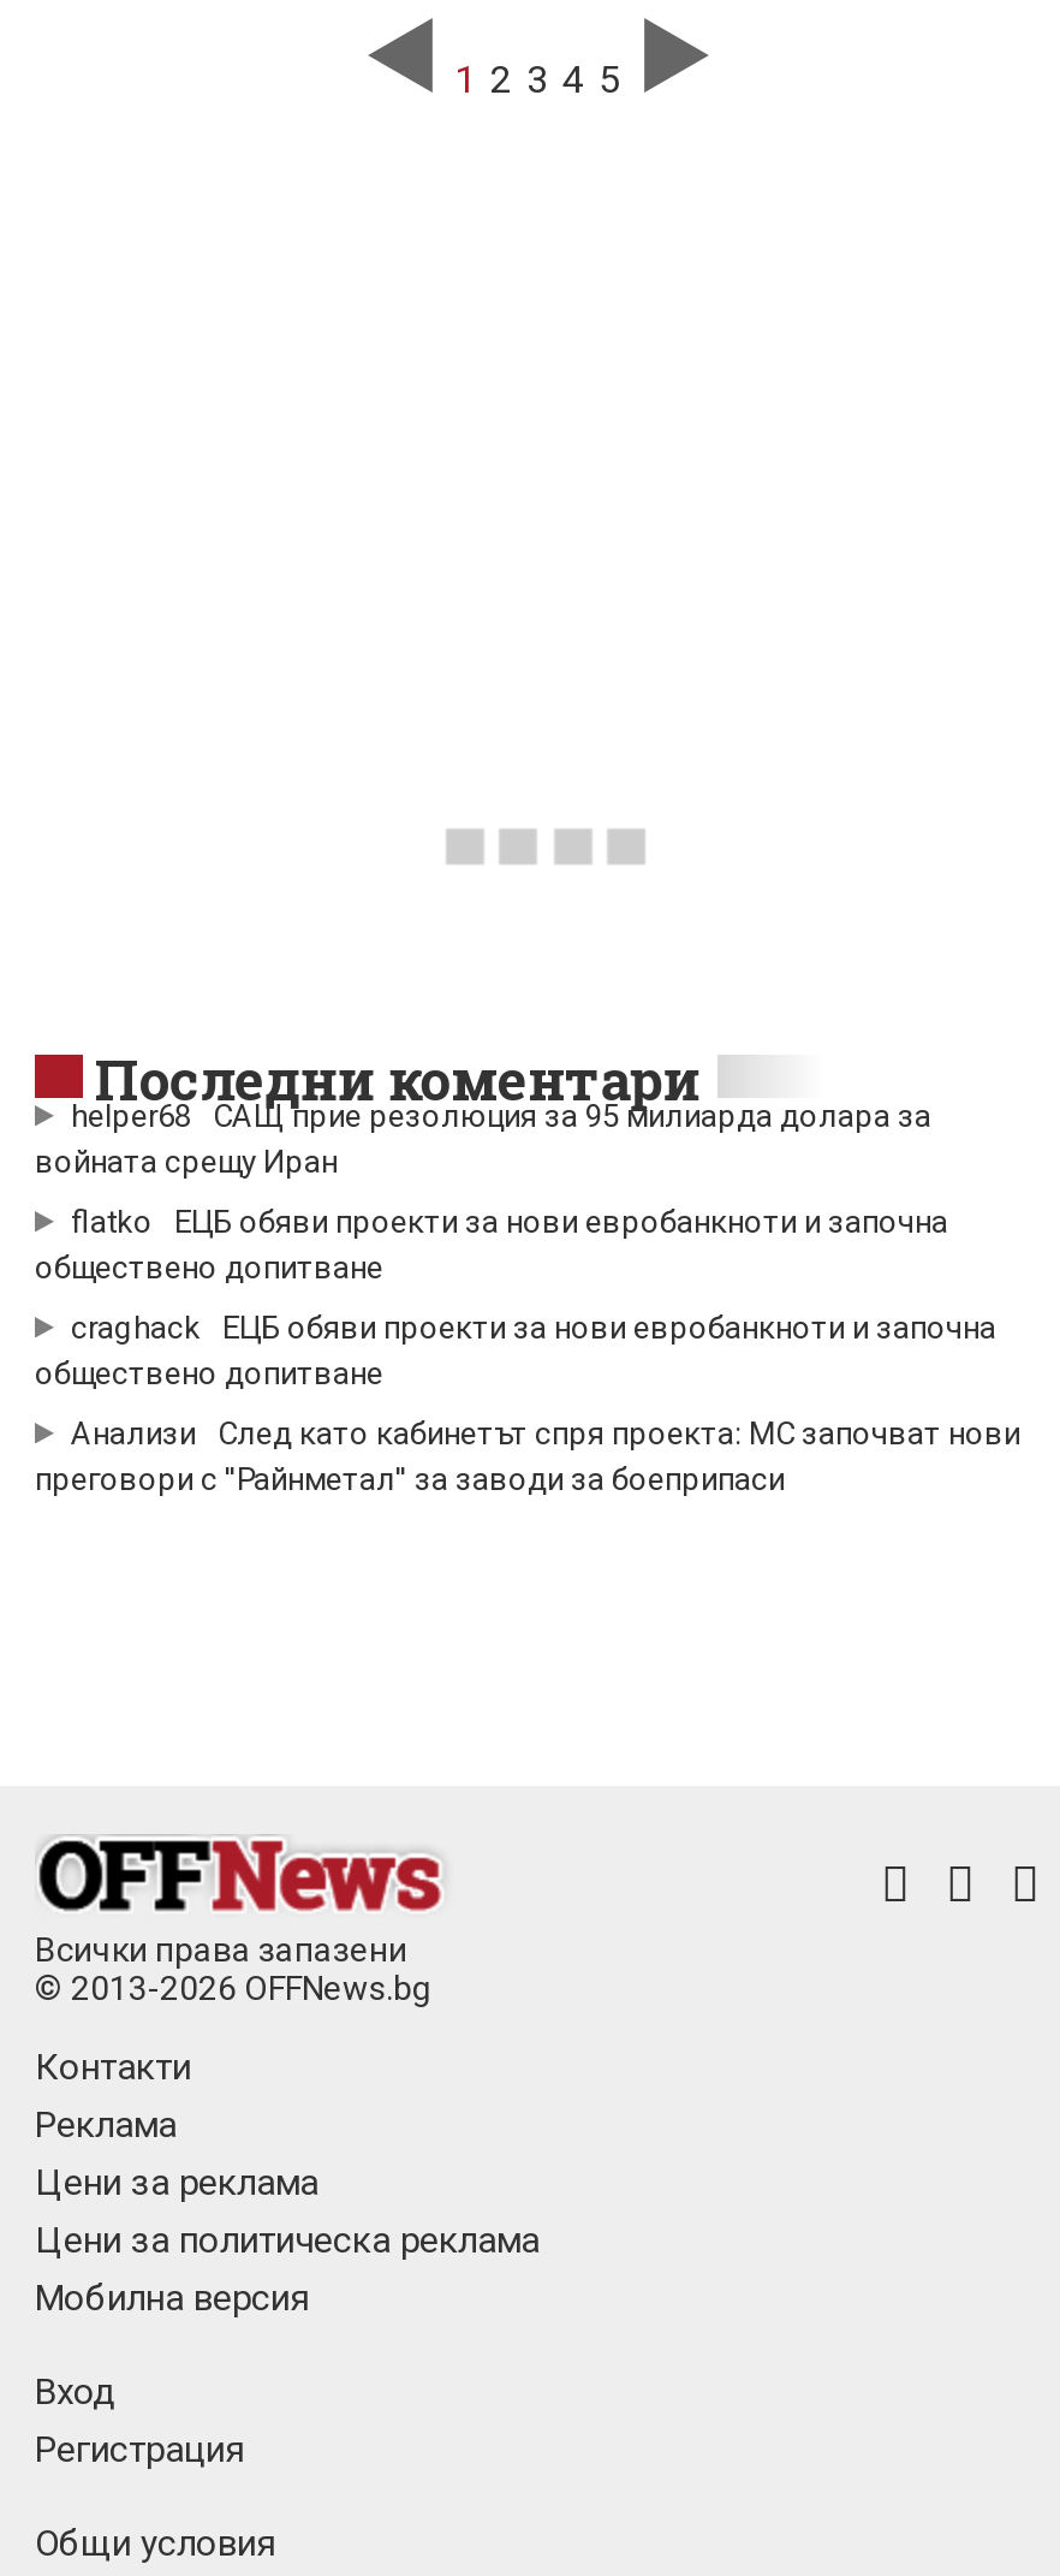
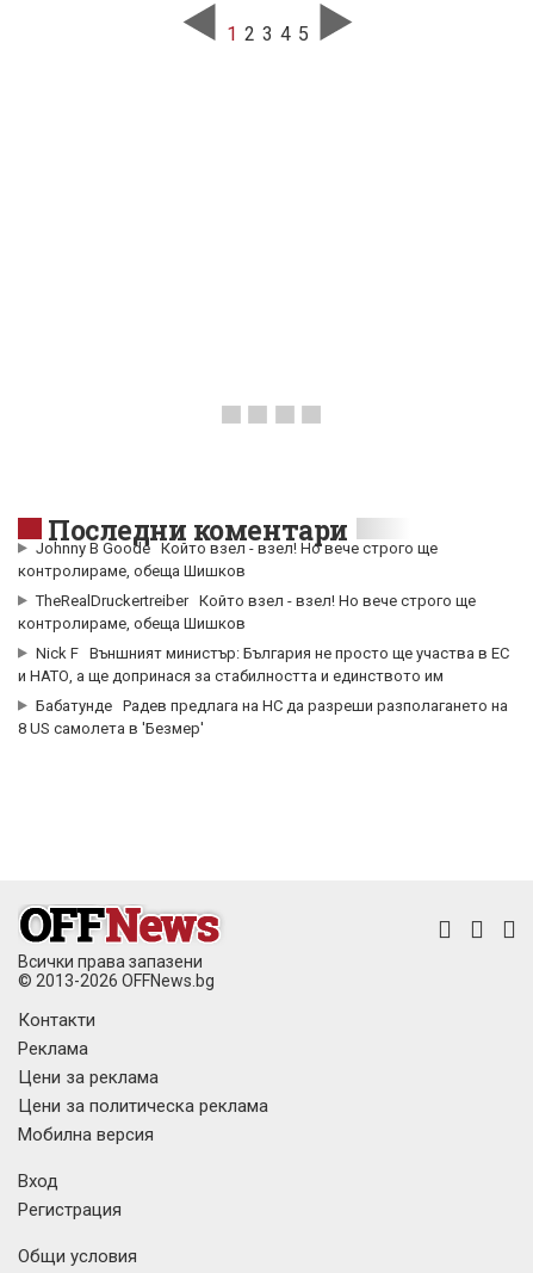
[35,1099,931,1180] helper68 САЩ прие резолюция за 95 милиарда долара за | войната срещу Иран -> [18,540,438,580] Johnny B Goode Който взел - взел! Но вече строго ще | контролираме, обеща Шишков
[35,1205,948,1286] flatko ЕЦБ обяви проекти за нови евробанкноти и започна | обществено допитване -> [18,592,476,633] TheRealDruckertreiber Който взел - взел! Но вече строго ще | контролираме, обеща Шишков
[35,1310,996,1392] craghack ЕЦБ обяви проекти за нови евробанкноти и започна | обществено допитване -> [18,645,509,685] Nick F Външният министър: България не просто ще участва в ЕС | и НАТО, а ще допринася за стабилността и единството им
[35,1416,1020,1498] Анализи След като кабинетът спря проекта: МС започват нови | преговори с ''Райнметал'' за заводи за боеприпаси -> [18,697,508,738] Бабатунде Радев предлага на НС да разреши разполагането на | 8 US самолета в 'Безмер'

